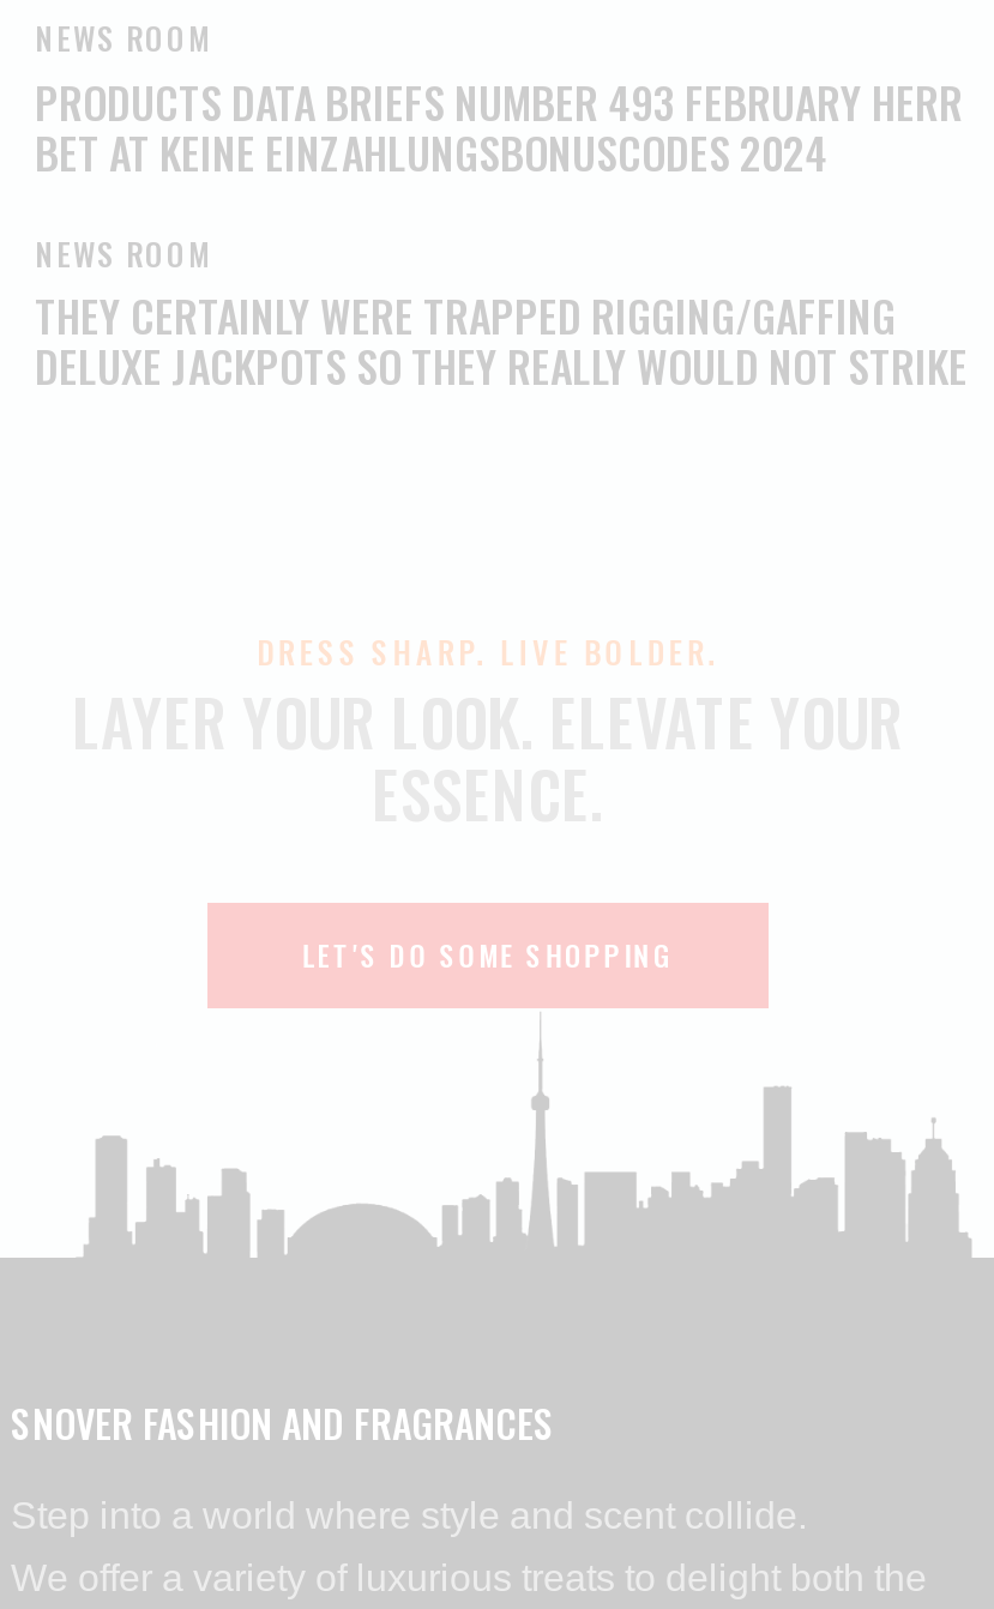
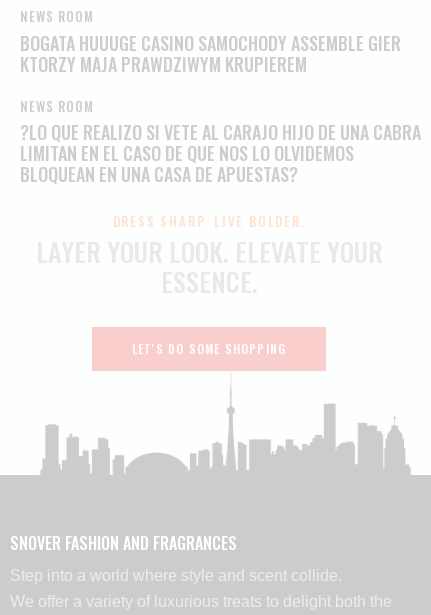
[35,70,963,182] PRODUCTS DATA BRIEFS NUMBER 493 FEBRUARY HERR | BET AT KEINE EINZAHLUNGSBONUSCODES 2024 -> [20,29,401,76] BOGATA HUUUGE CASINO SAMOCHODY ASSEMBLE GIER | KTORZY MAJA PRAWDZIWYM KRUPIEREM
[35,284,968,397] THEY CERTAINLY WERE TRAPPED RIGGING/GAFFING | DELUXE JACKPOTS SO THEY REALLY WOULD NOT STRIKE -> [20,119,421,187] ?LO QUE REALIZO SI VETE AL CARAJO HIJO DE UNA CABRA | LIMITAN EN EL CASO DE QUE NOS LO OLVIDEMOS | BLOQUEAN EN UNA CASA DE APUESTAS?

